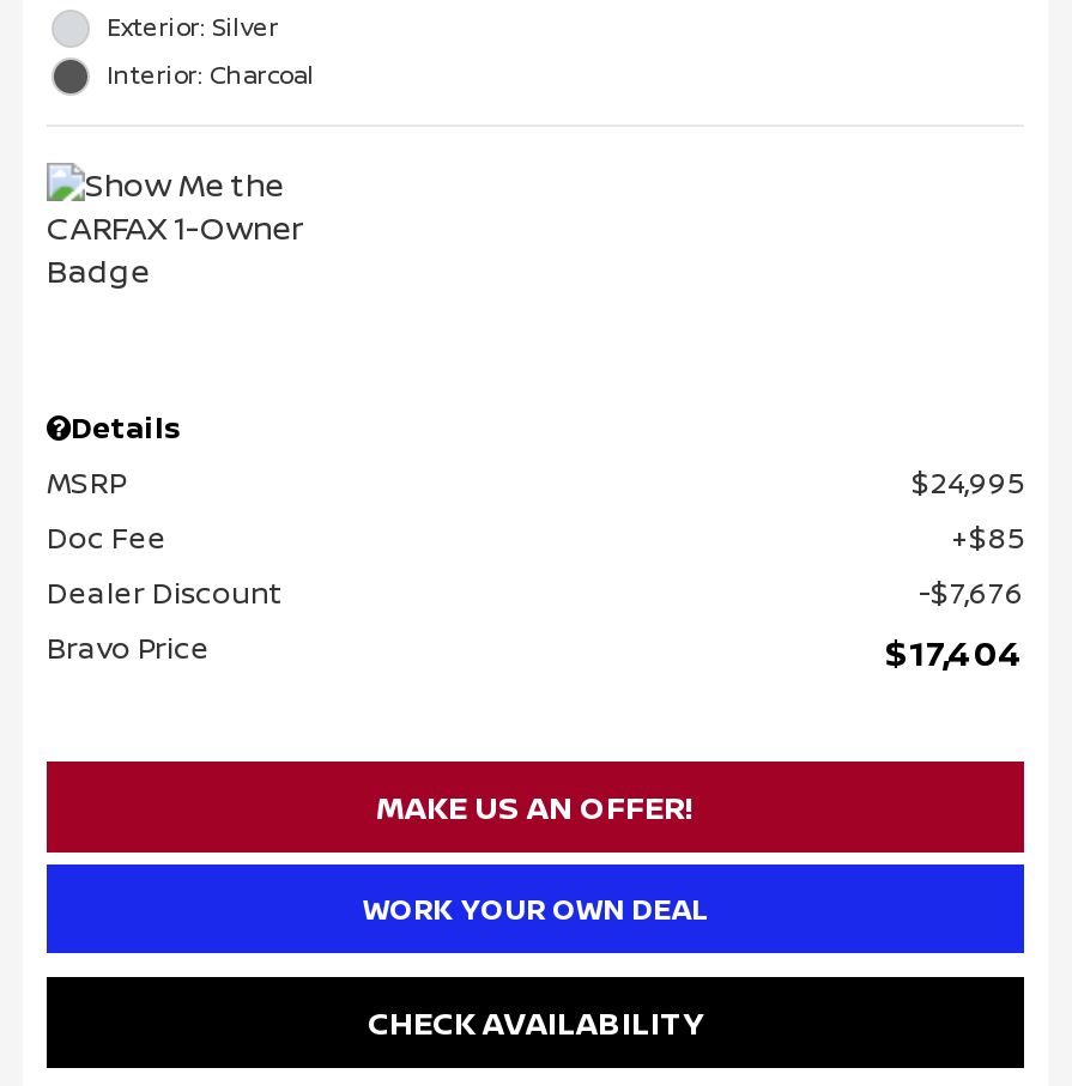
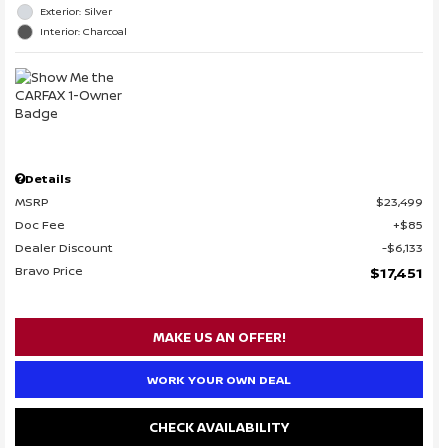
[911,461,1024,502] $24,995 -> [376,192,423,209] $23,499
[931,571,1024,612] $7,676 -> [387,238,423,255] $6,133
[885,629,1024,674] $17,404 -> [370,262,423,281] $17,451

